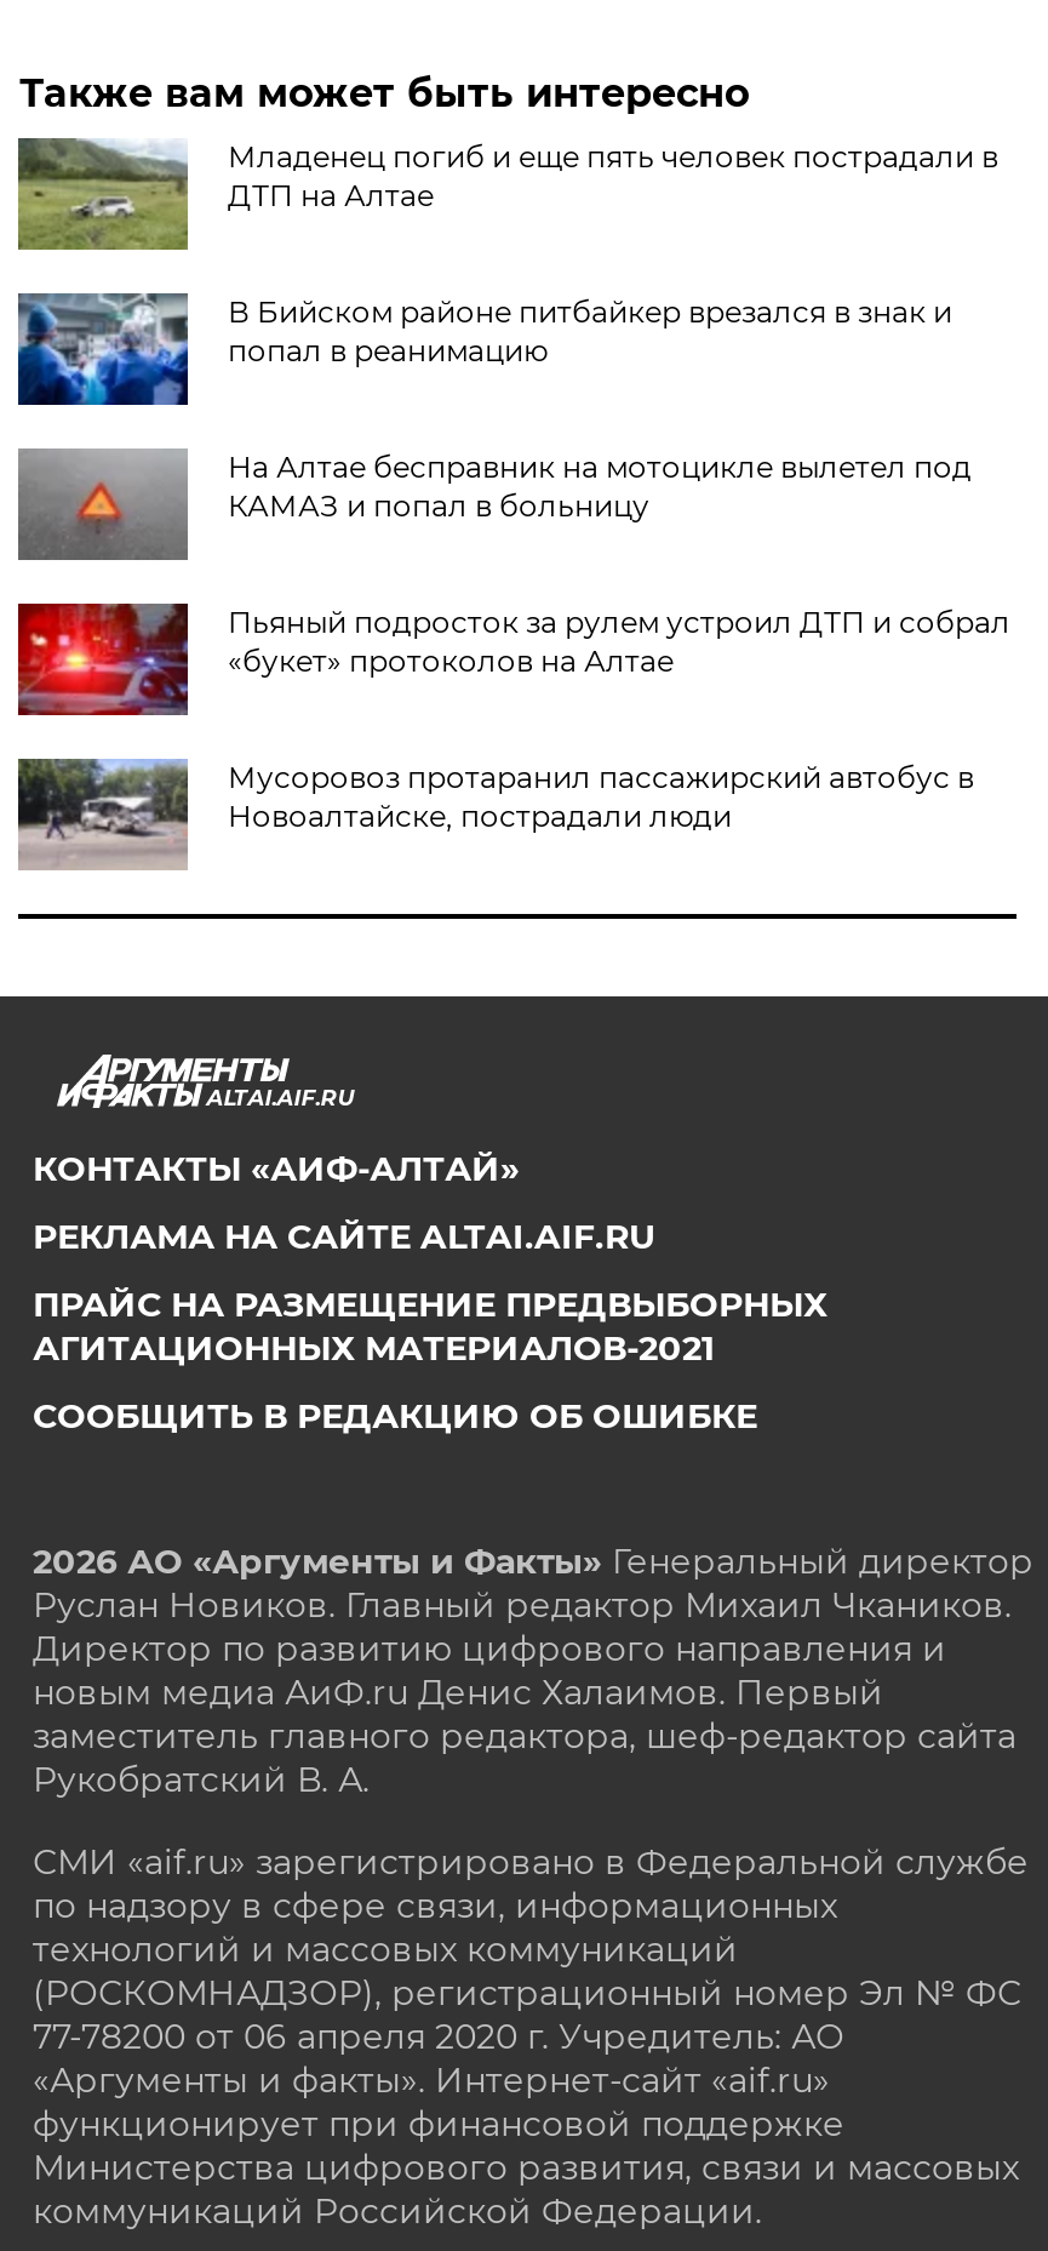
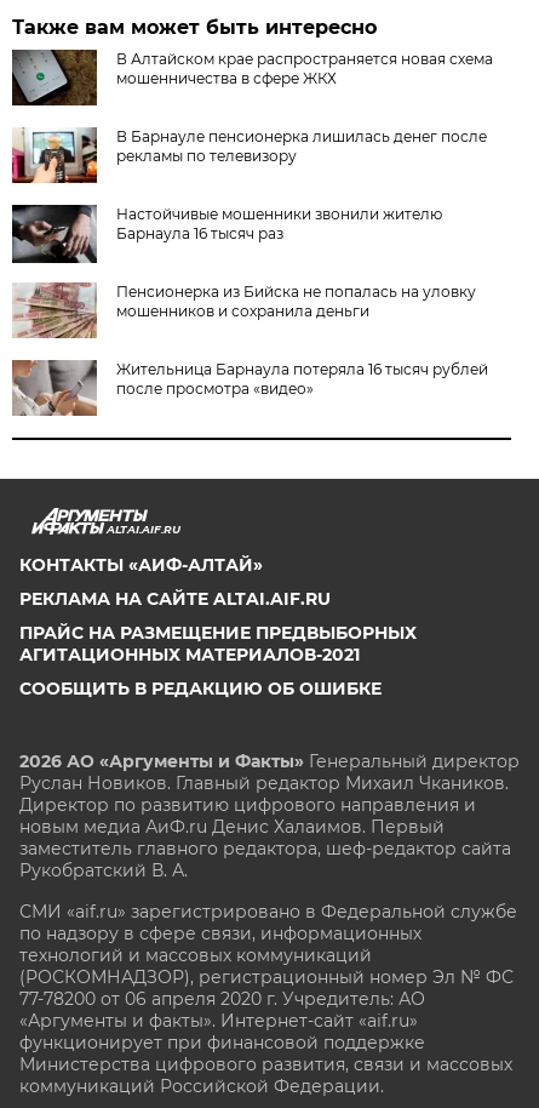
[16,138,998,252] [image] | Младенец погиб и еще пять человек пострадали в | ДТП на Алтае -> [11,48,493,107] [image] | В Алтайском крае распространяется новая схема | мошенничества в сфере ЖКХ
[16,291,952,407] [image] | В Бийском районе питбайкер врезался в знак и | попал в реанимацию -> [11,127,487,184] [image] | В Барнауле пенсионерка лишилась денег после | рекламы по телевизору
[16,449,971,565] [image] | На Алтае бесправник на мотоцикле вылетел под | КАМАЗ и попал в больницу -> [12,205,443,264] [image] | Настойчивые мошенники звонили жителю | Барнаула 16 тысяч раз
[16,601,1010,718] [image] | Пьяный подросток за рулем устроил ДТП и собрал | «букет» протоколов на Алтае -> [12,281,477,339] [image] | Пенсионерка из Бийска не попалась на уловку | мошенников и сохранила деньги
[16,756,974,868] [image] | Мусоровоз протаранил пассажирский автобус в | Новоалтайске, пострадали люди -> [11,359,489,416] [image] | Жительница Барнаула потеряла 16 тысяч рублей | после просмотра «видео»

